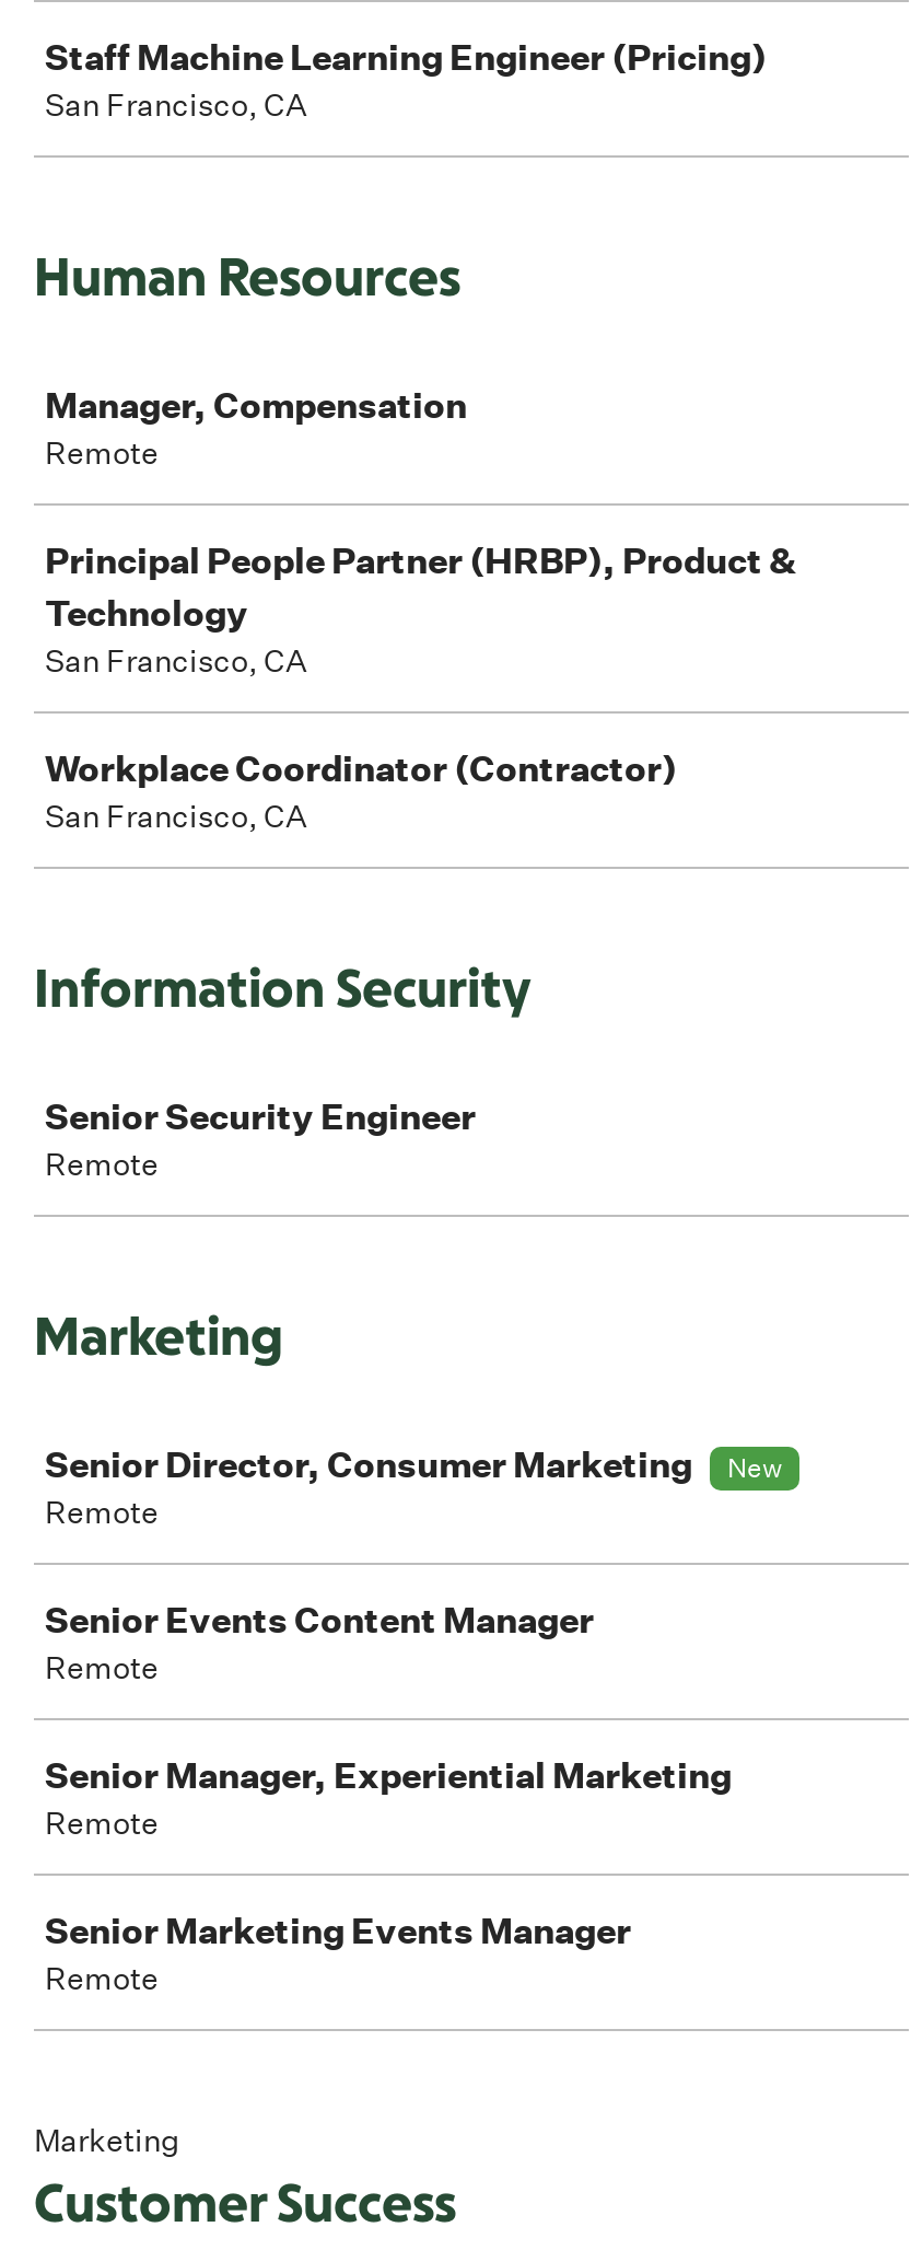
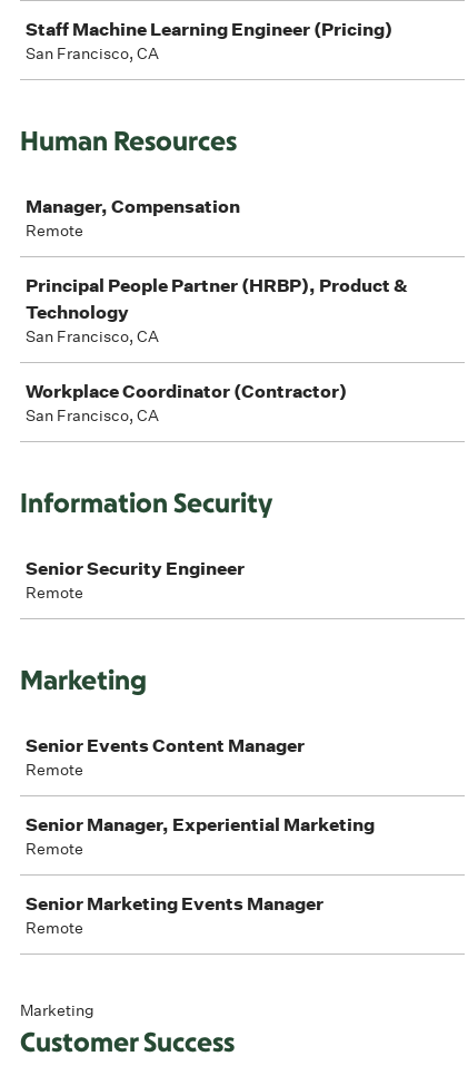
[45,1442,782,1532] Senior Director, Consumer Marketing | New | Remote -> none

